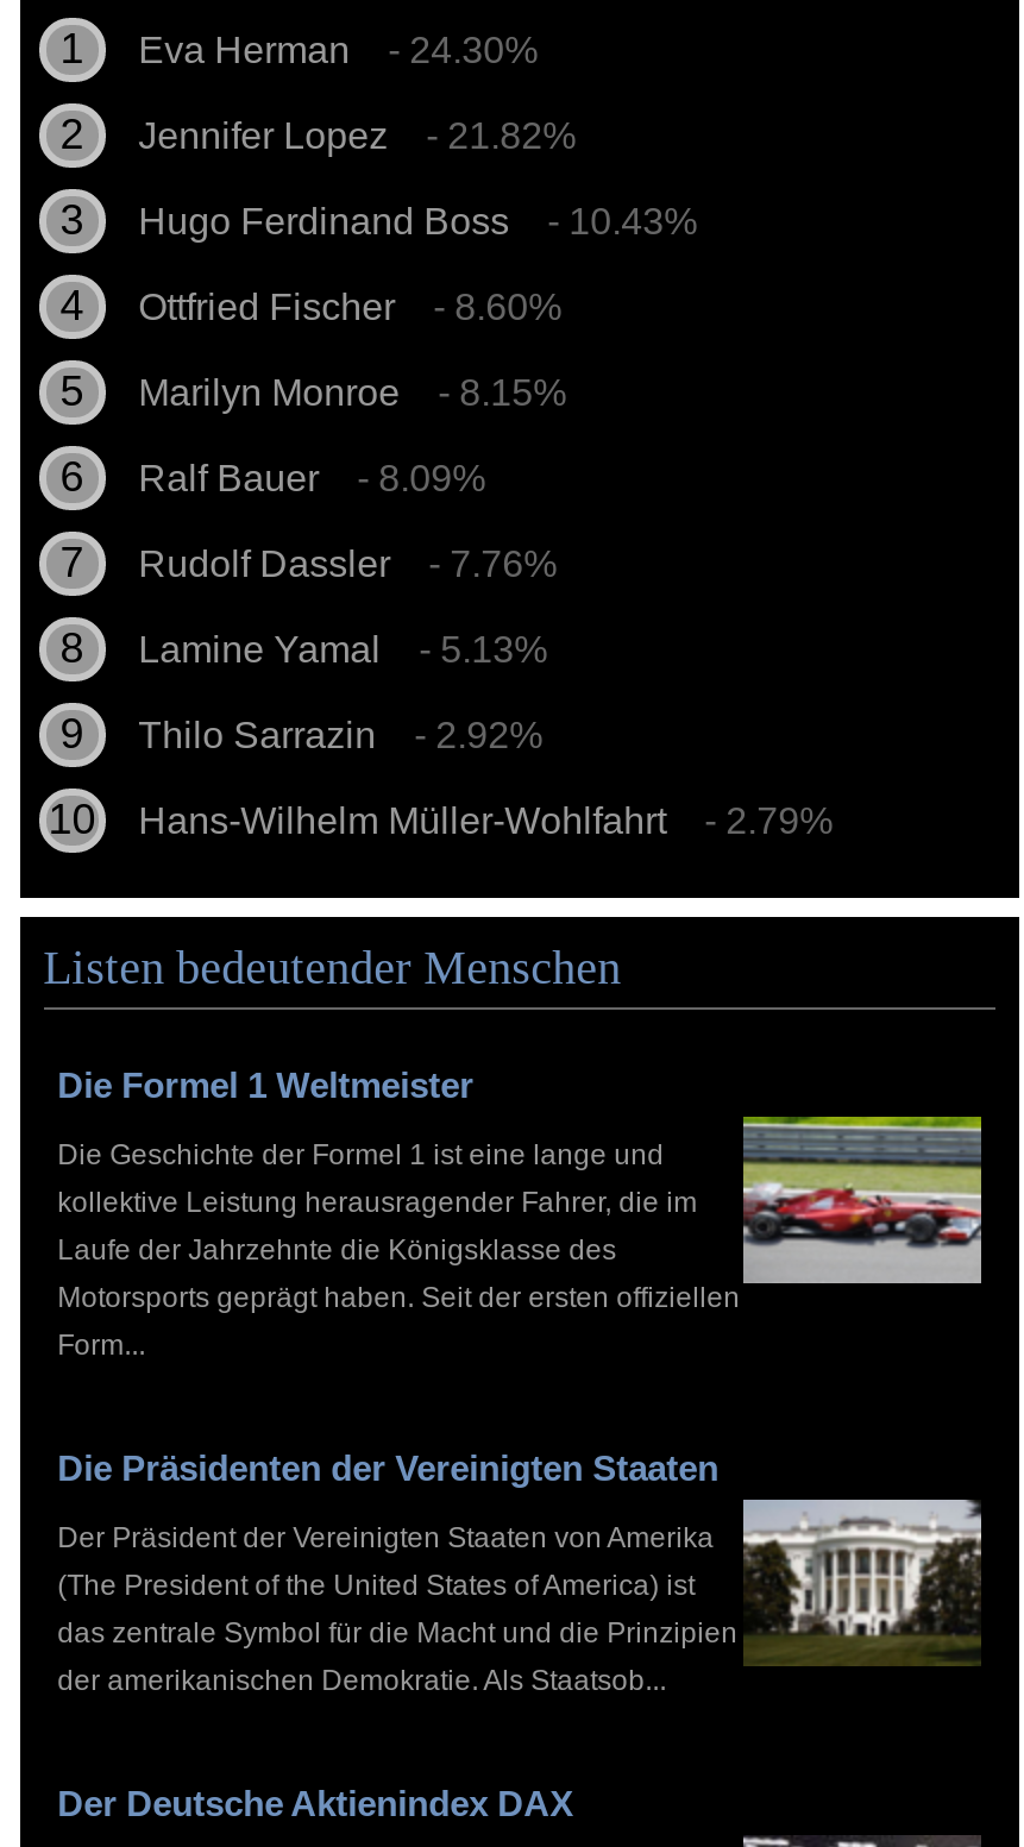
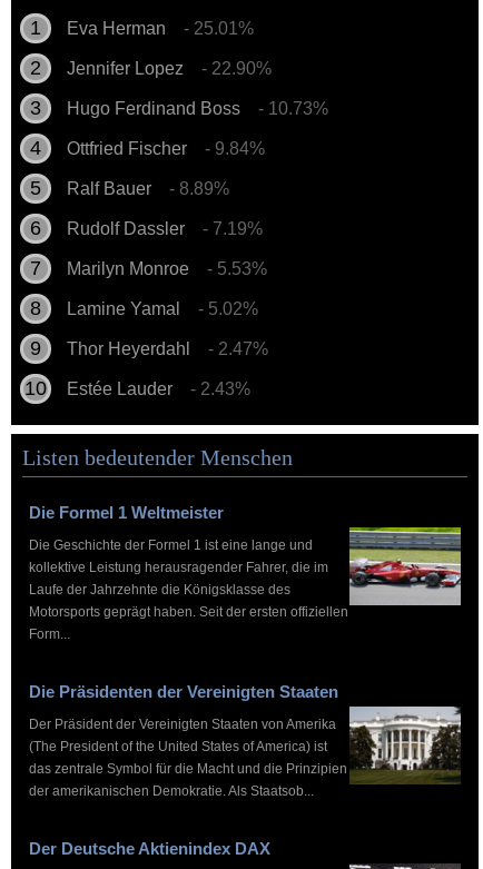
[138,29,538,70] Eva Herman - 24.30% -> [66,19,253,38] Eva Herman - 25.01%
[138,115,576,155] Jennifer Lopez - 21.82% -> [66,59,271,78] Jennifer Lopez - 22.90%
[138,201,697,241] Hugo Ferdinand Boss - 10.43% -> [66,99,328,118] Hugo Ferdinand Boss - 10.73%
[433,286,566,412] - 8.60% | - 8.15% -> [204,139,264,158] - 9.84%
moved [138,372,409,412] -> [66,259,193,278]: Marilyn Monroe
[138,457,485,498] Ralf Bauer - 8.09% -> [66,179,229,198] Ralf Bauer - 8.89%
moved [138,457,400,583] -> [66,179,189,238]: Ralf Bauer | Rudolf Dassler
[428,543,557,583] - 7.76% -> [202,219,267,278] - 7.19% | - 5.53%
[138,629,547,669] Lamine Yamal - 5.13% -> [66,299,258,318] Lamine Yamal - 5.02%
[138,714,543,755] Thilo Sarrazin | - 2.92% -> [66,339,268,358] Thor Heyerdahl | - 2.47%
[138,800,833,840] Hans-Wilhelm Müller-Wohlfahrt | - 2.79% -> [66,379,250,398] Estée Lauder | - 2.43%

